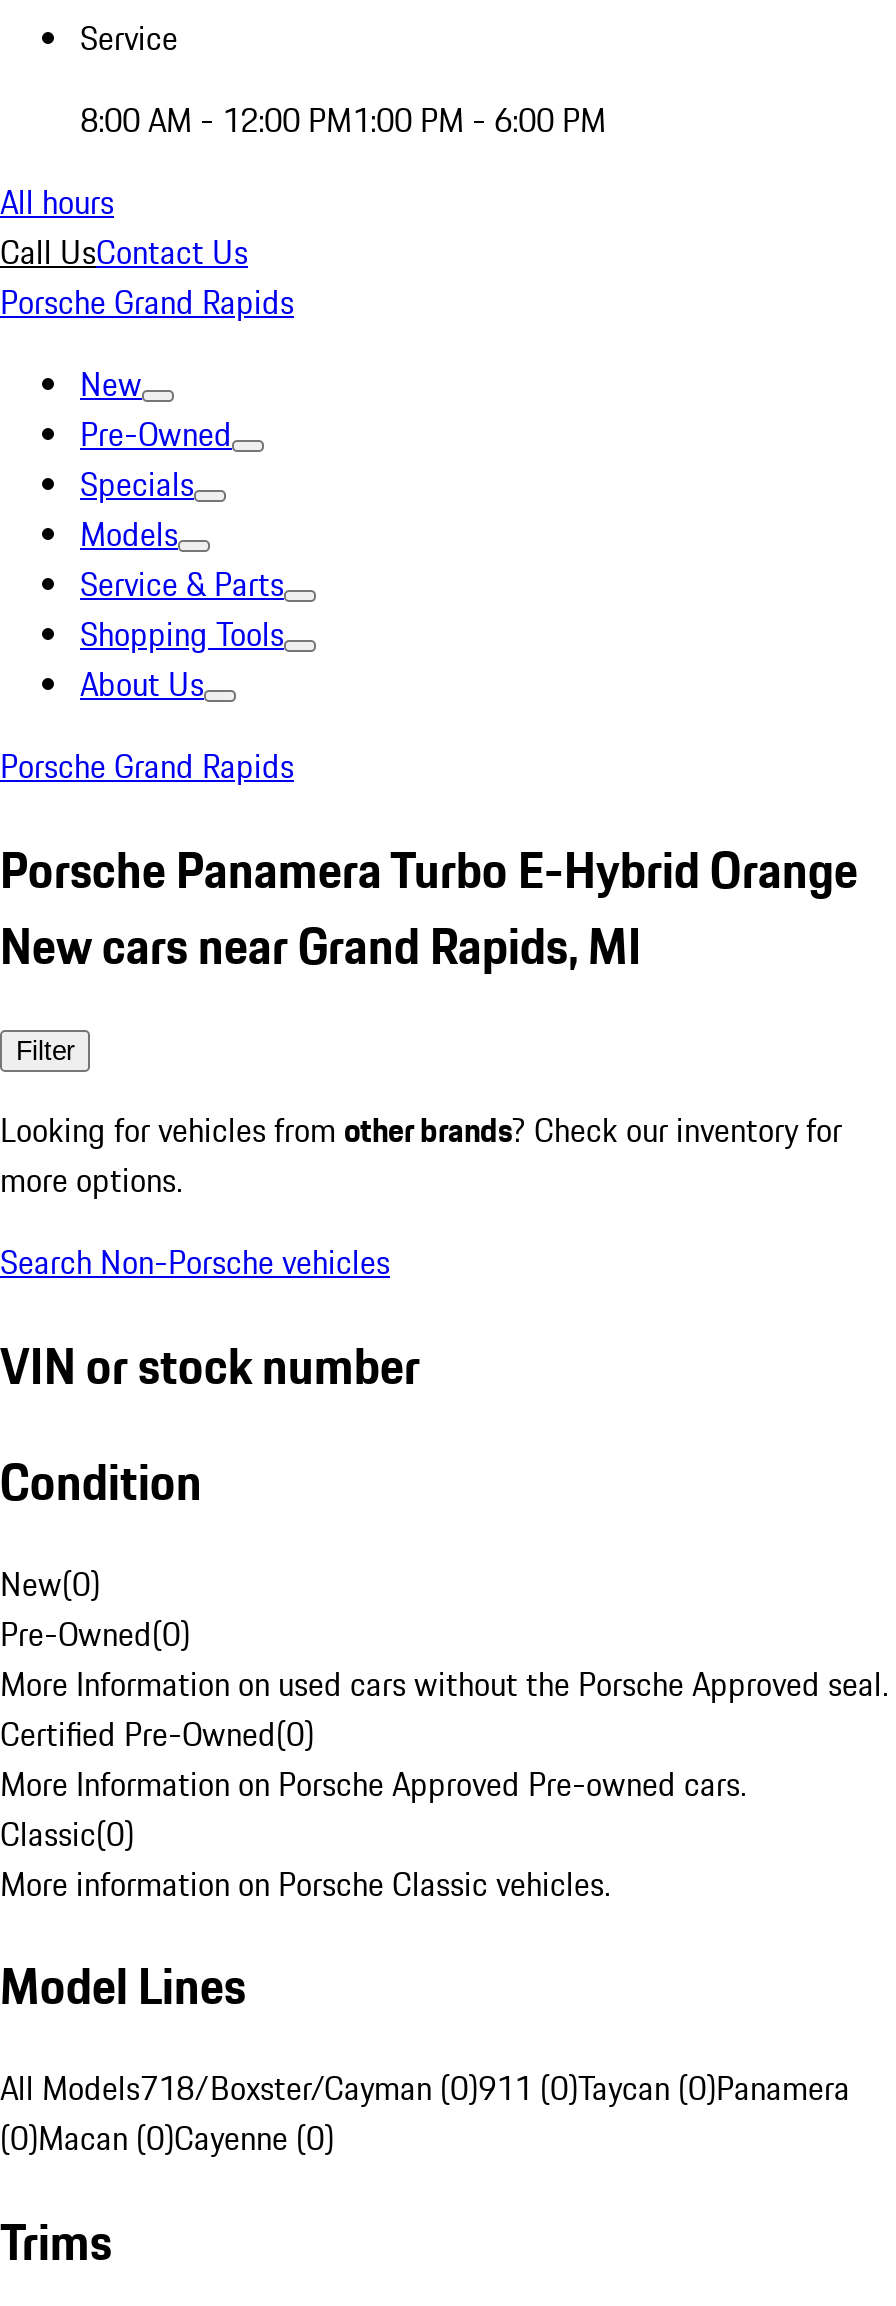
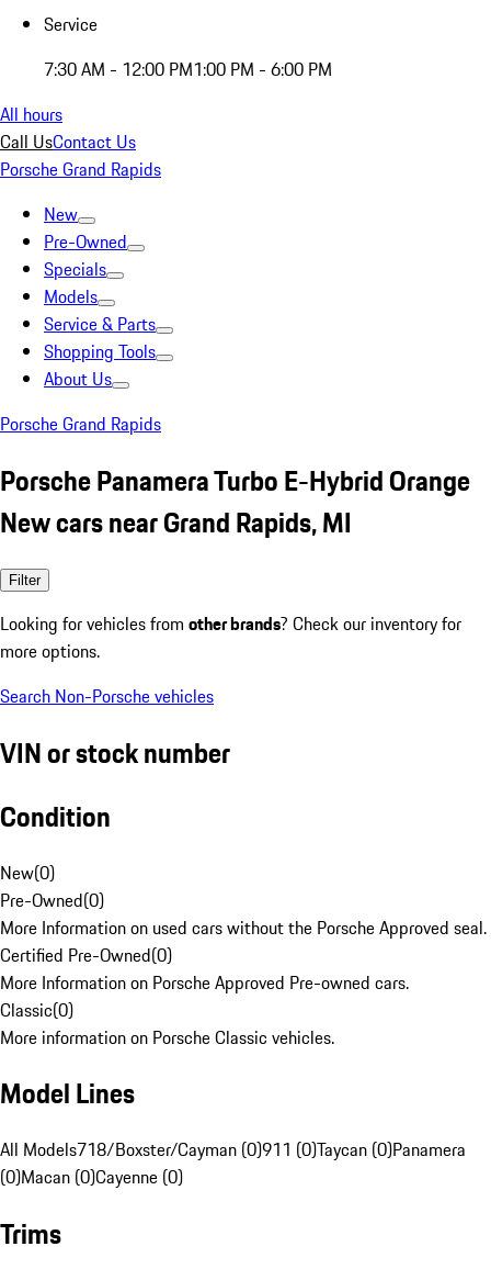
[80,96,606,144] 8:00 AM - 12:00 PM1:00 PM - 6:00 PM -> [44,56,332,82] 7:30 AM - 12:00 PM1:00 PM - 6:00 PM

